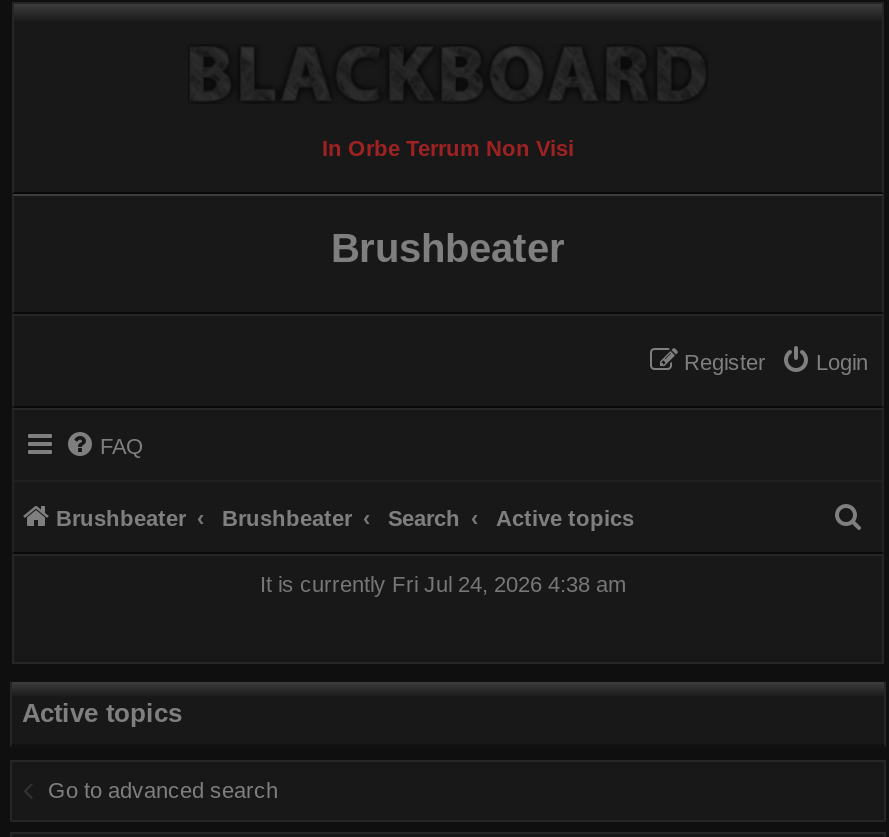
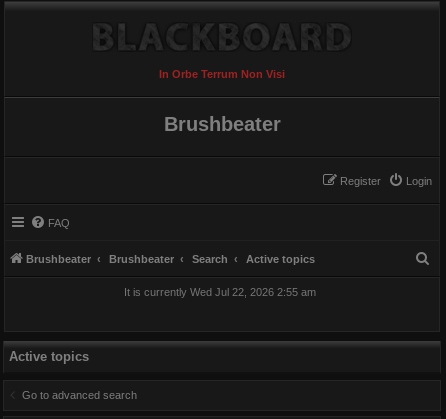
[260,572,626,596] It is currently Fri Jul 24, 2026 4:38 am -> [123,286,315,298] It is currently Wed Jul 22, 2026 2:55 am

